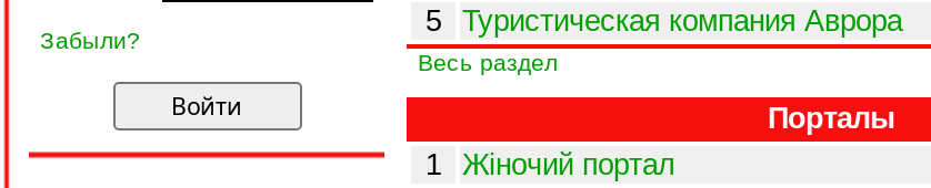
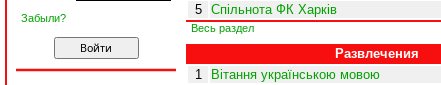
[462,4,902,38] Туристическая компания Аврора -> [211,2,337,17] Спільнота ФК Харків
[768,102,894,135] Порталы -> [334,46,418,61] Развлечения
[462,148,675,181] Жіночий портал -> [211,67,380,82] Вітання українською мовою

